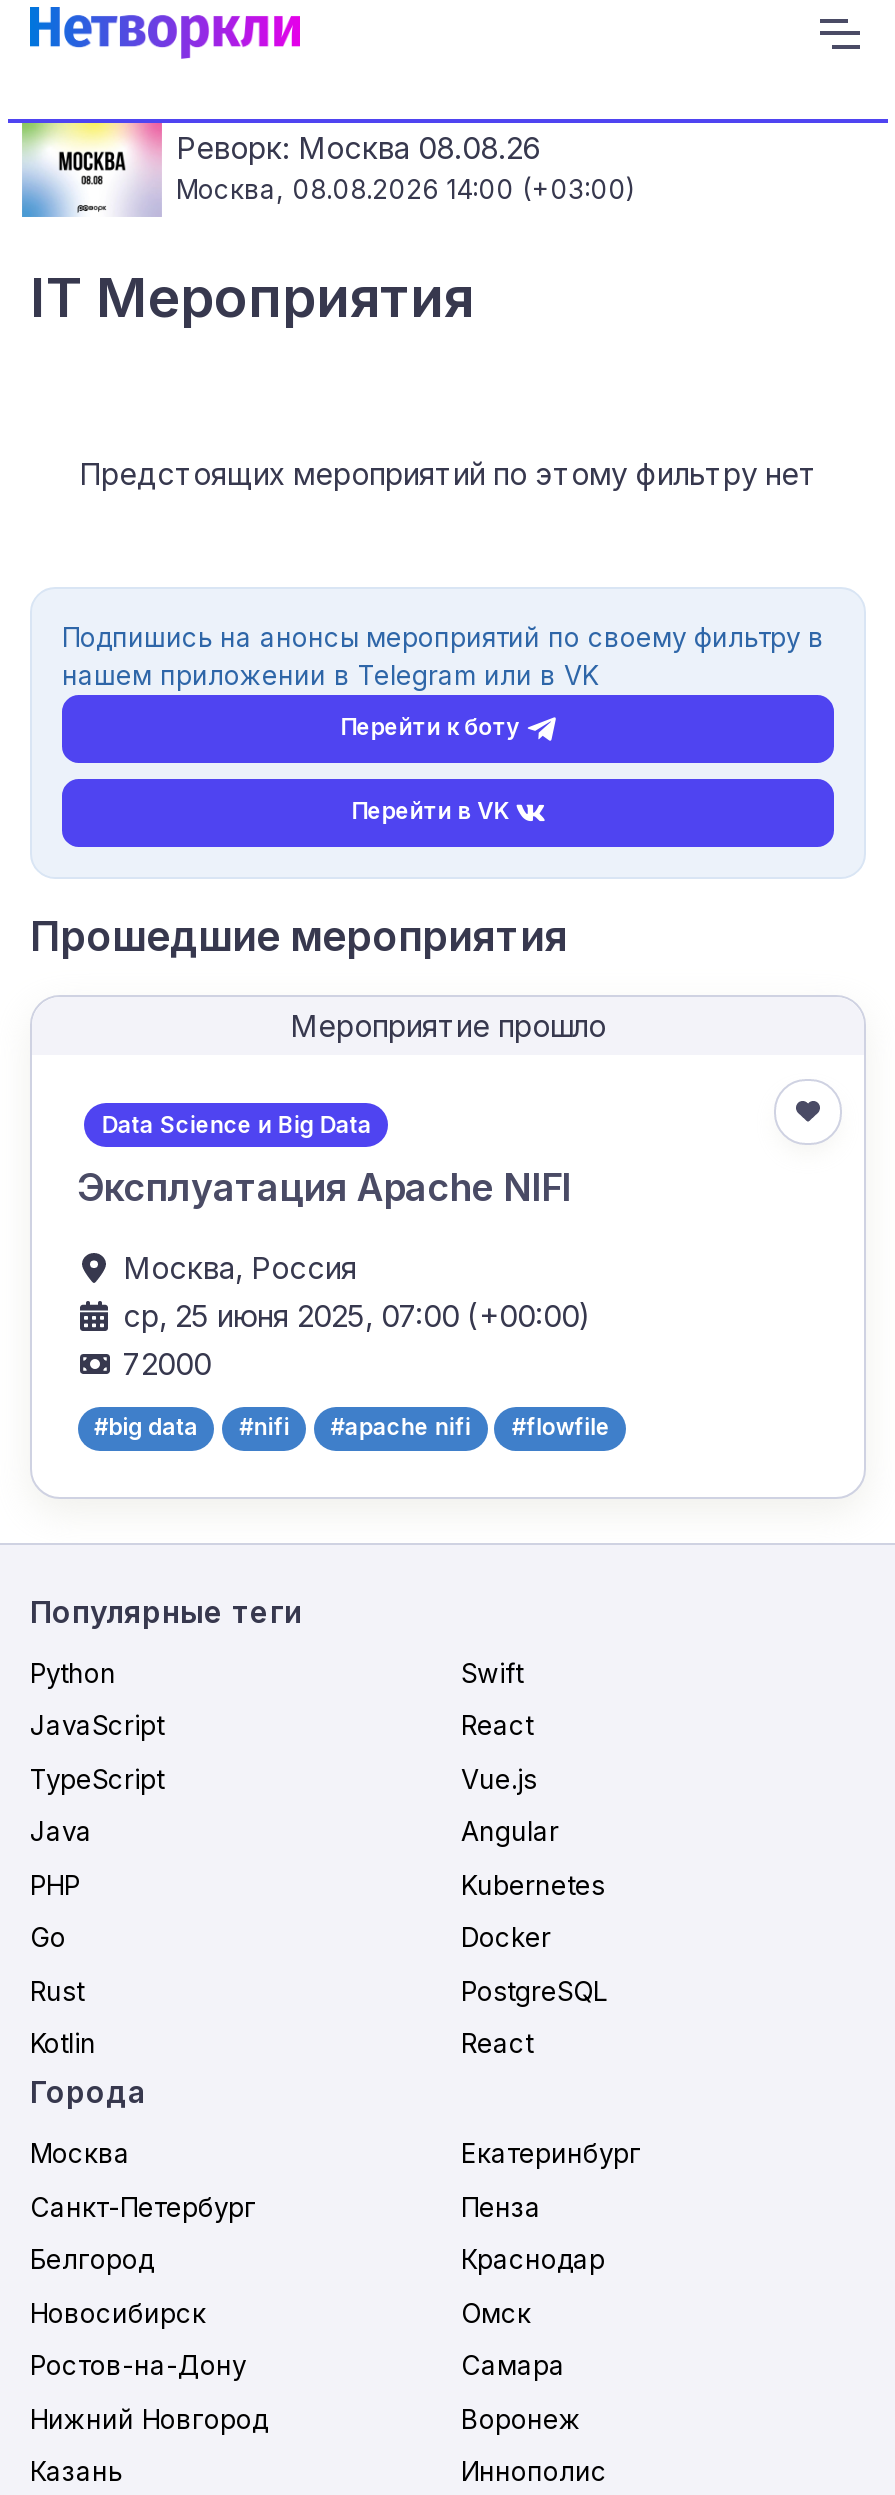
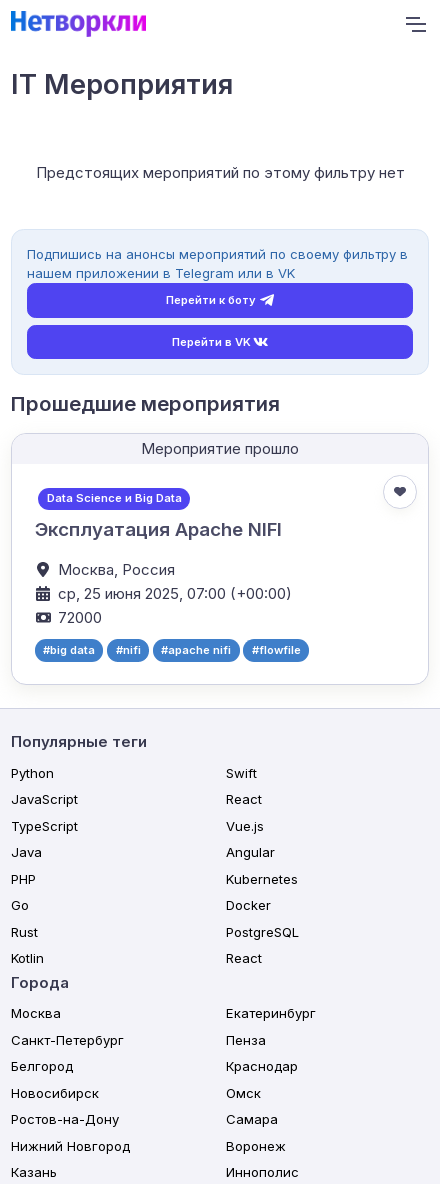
[6,117,634,219] [image] | Реворк: Москва 08.08.26 | Москва, 08.08.2026 14:00 (+03:00) -> none

